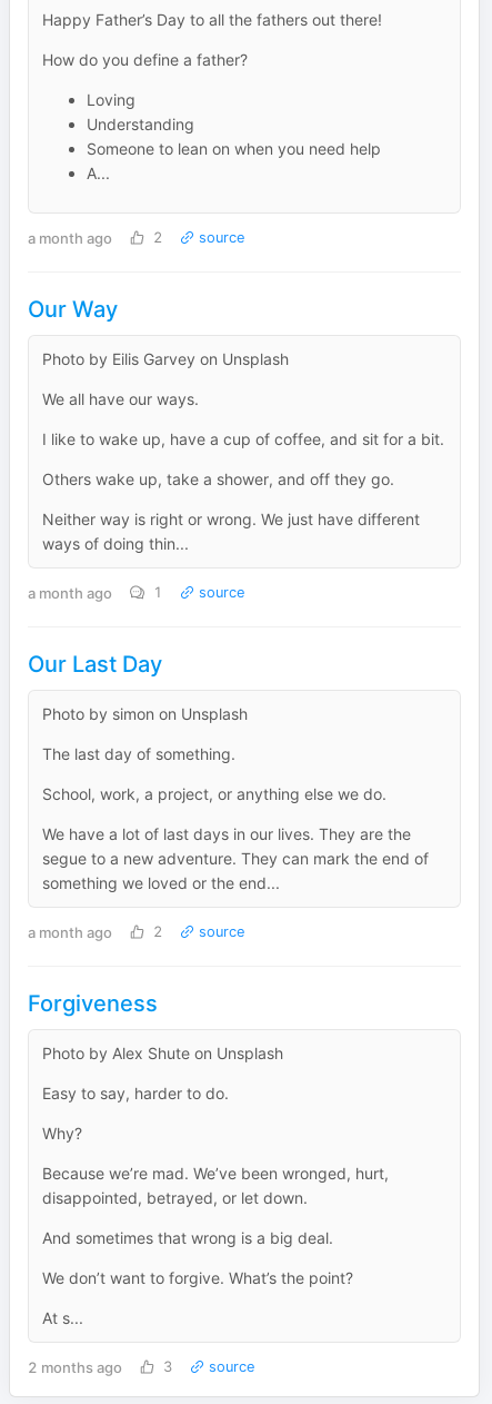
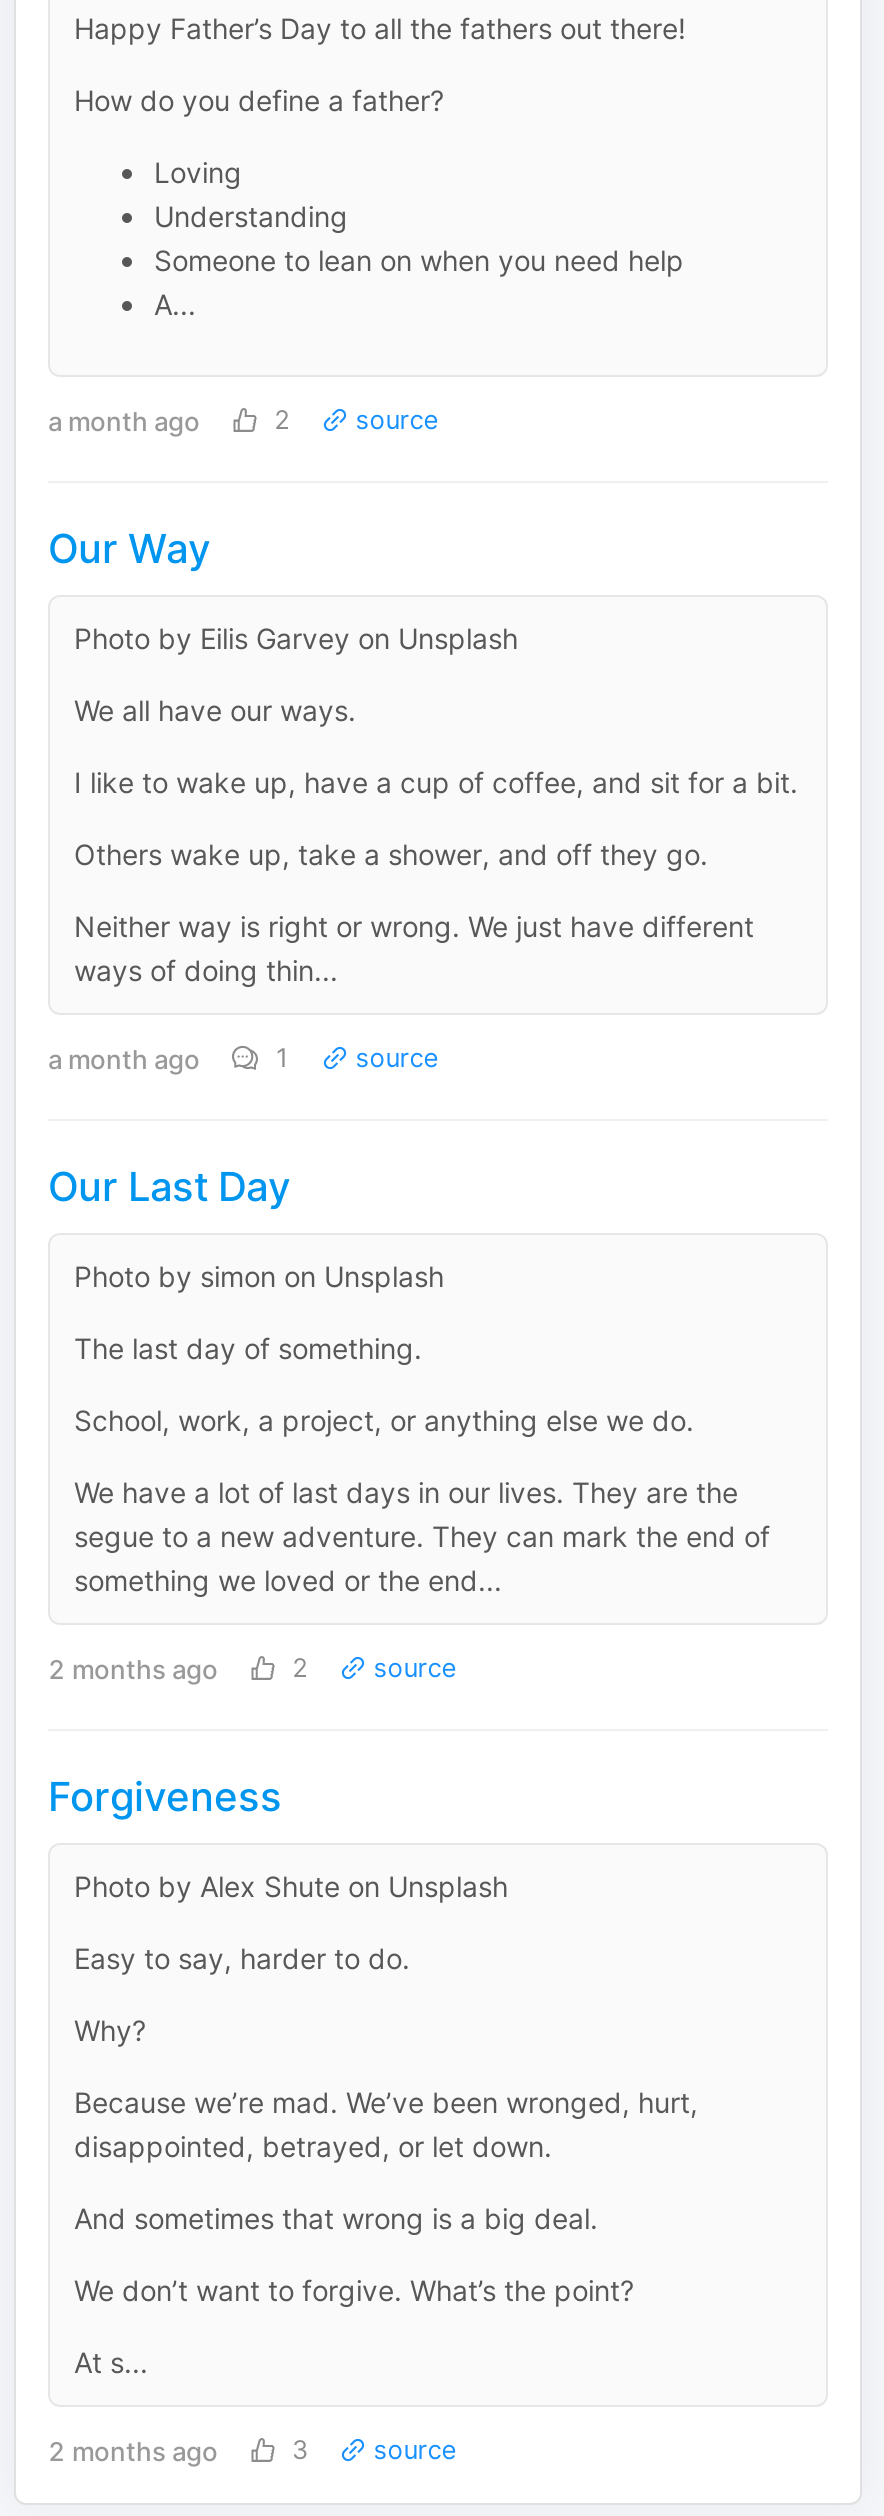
[28,923,112,941] a month ago -> [48,1652,218,1684] 2 months ago

